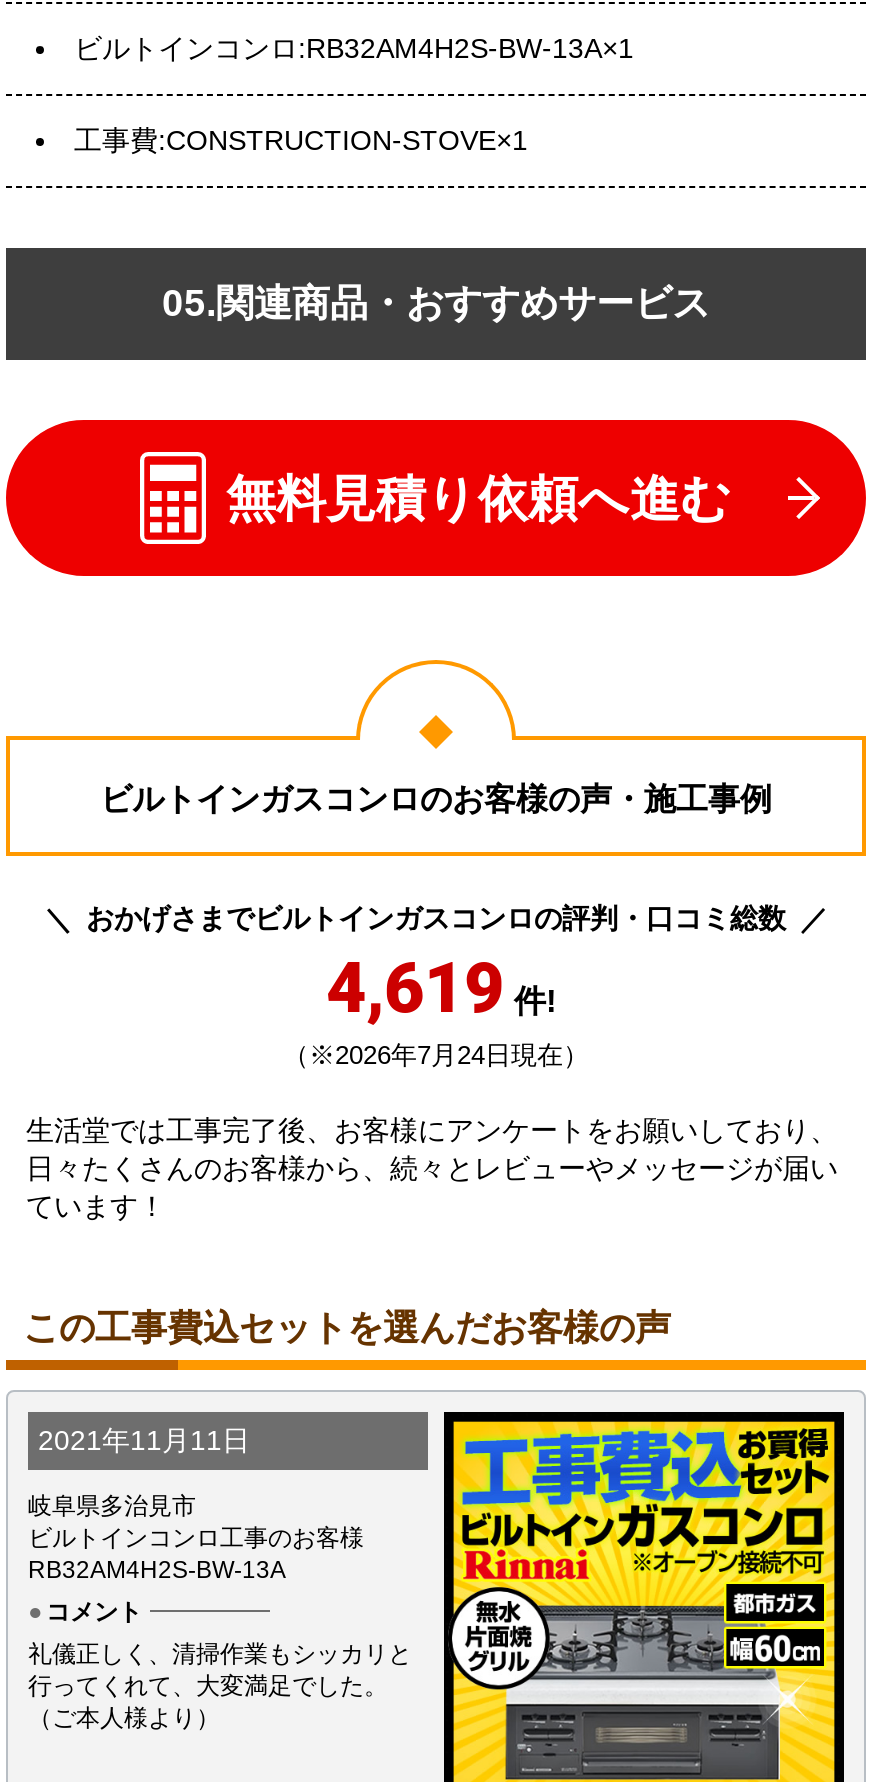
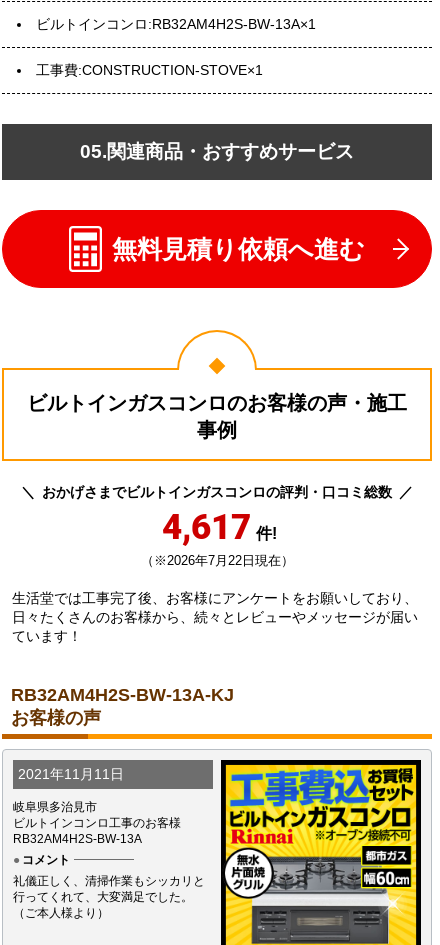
[326,948,556,1030] 4,619 件! -> [162,507,277,548] 4,617 件!
[283,1040,589,1070] （※2026年7月24日現在） -> [140,553,293,568] （※2026年7月22日現在）
[23,1308,671,1348] この工事費込セットを選んだお客様の声 -> [10,685,233,728] RB32AM4H2S-BW-13A-KJ | お客様の声

